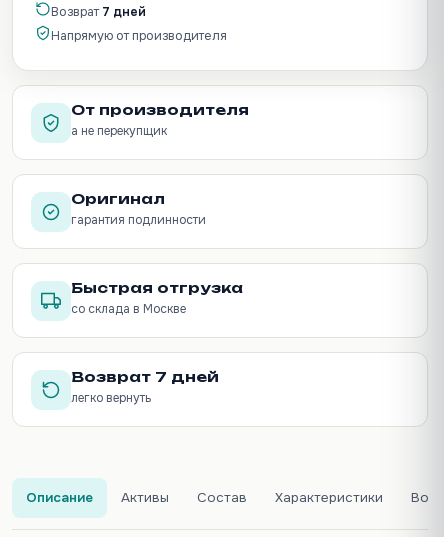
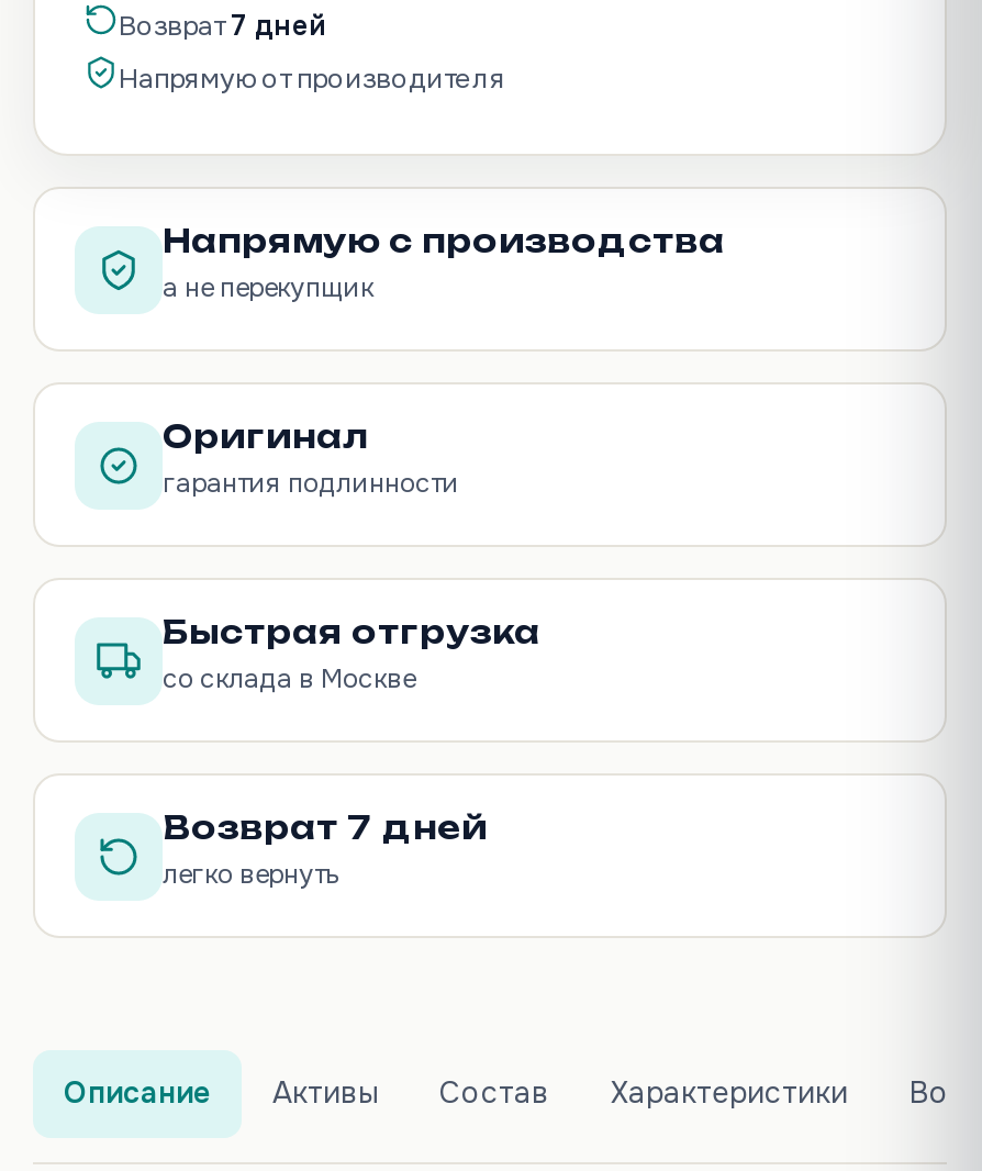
[71,101,249,118] От производителя -> [163,222,725,259] Напрямую с производства

